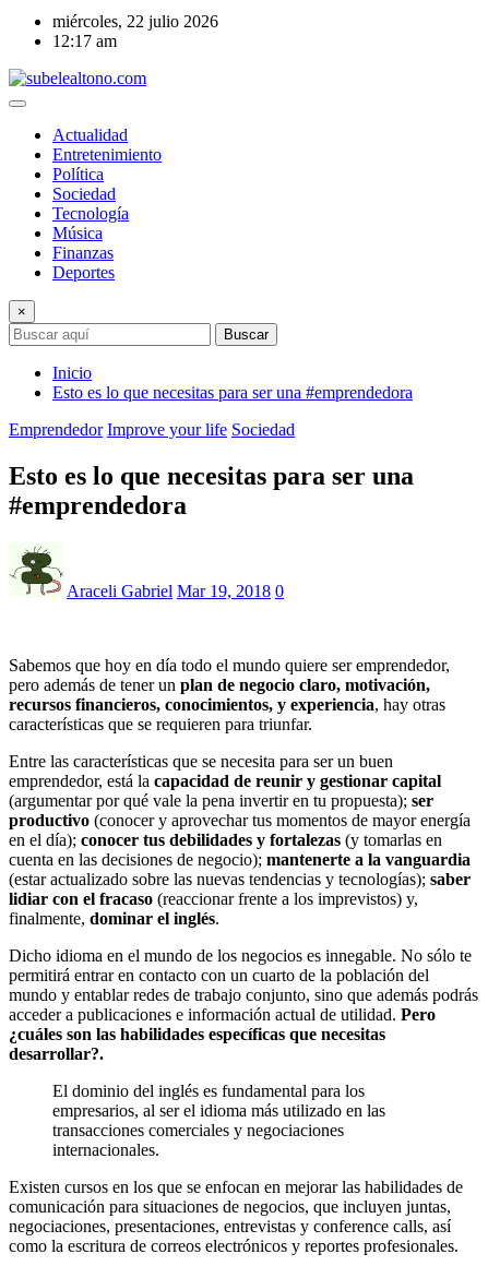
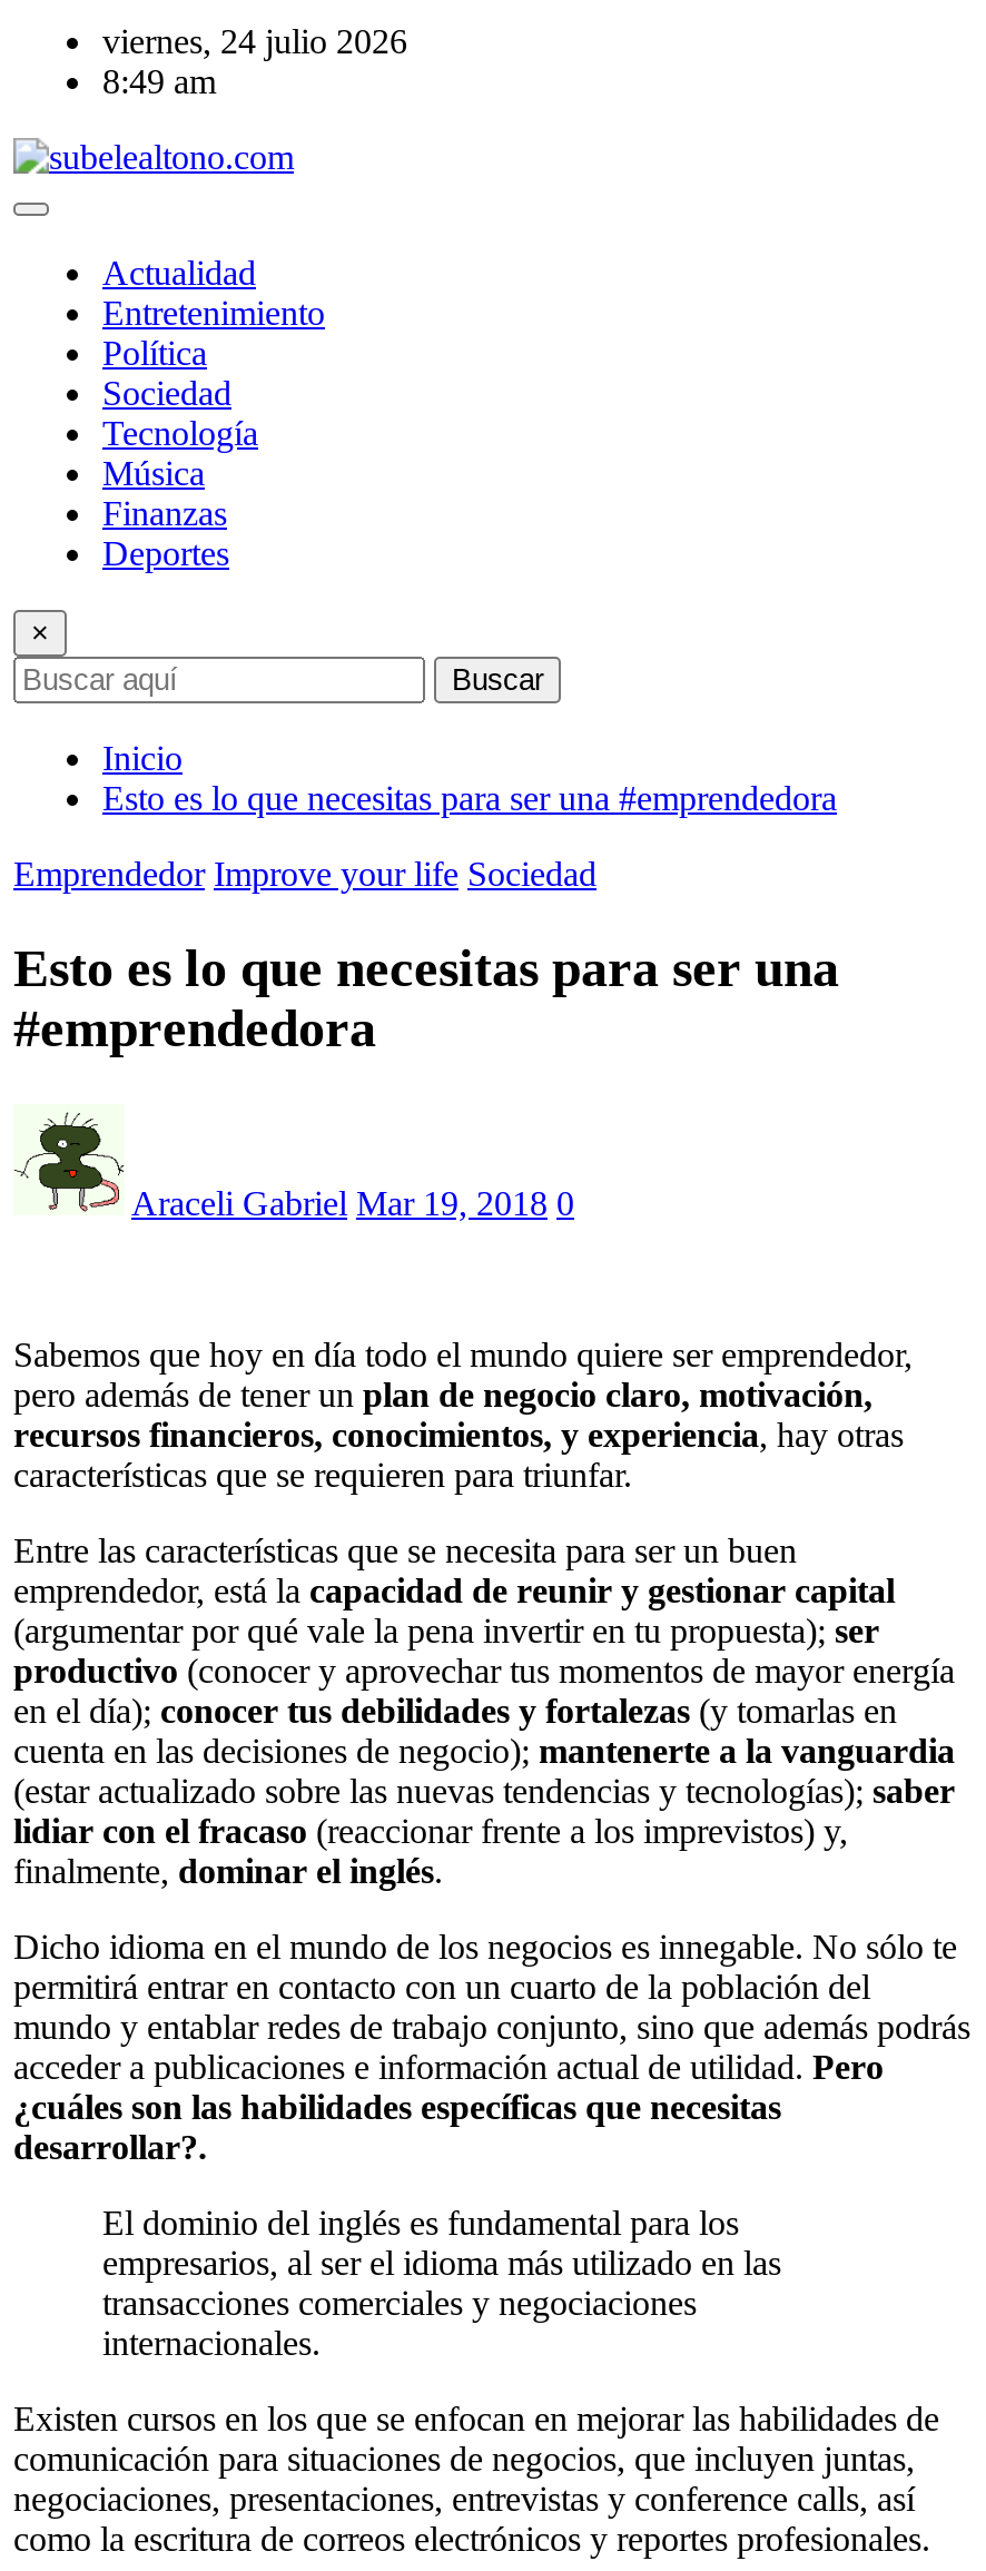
[52,12,218,31] miércoles, 22 julio 2026 -> [102,22,407,60] viernes, 24 julio 2026
[52,32,117,50] 12:17 am -> [102,62,216,100] 8:49 am

